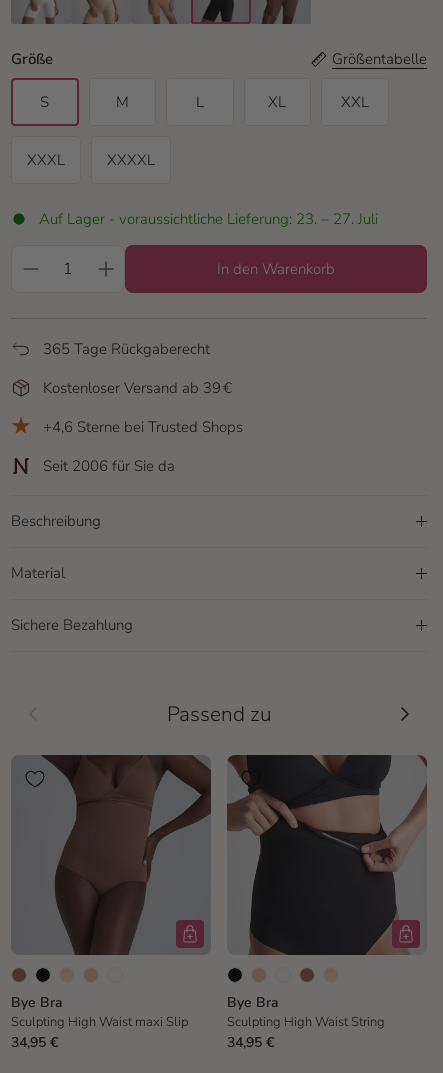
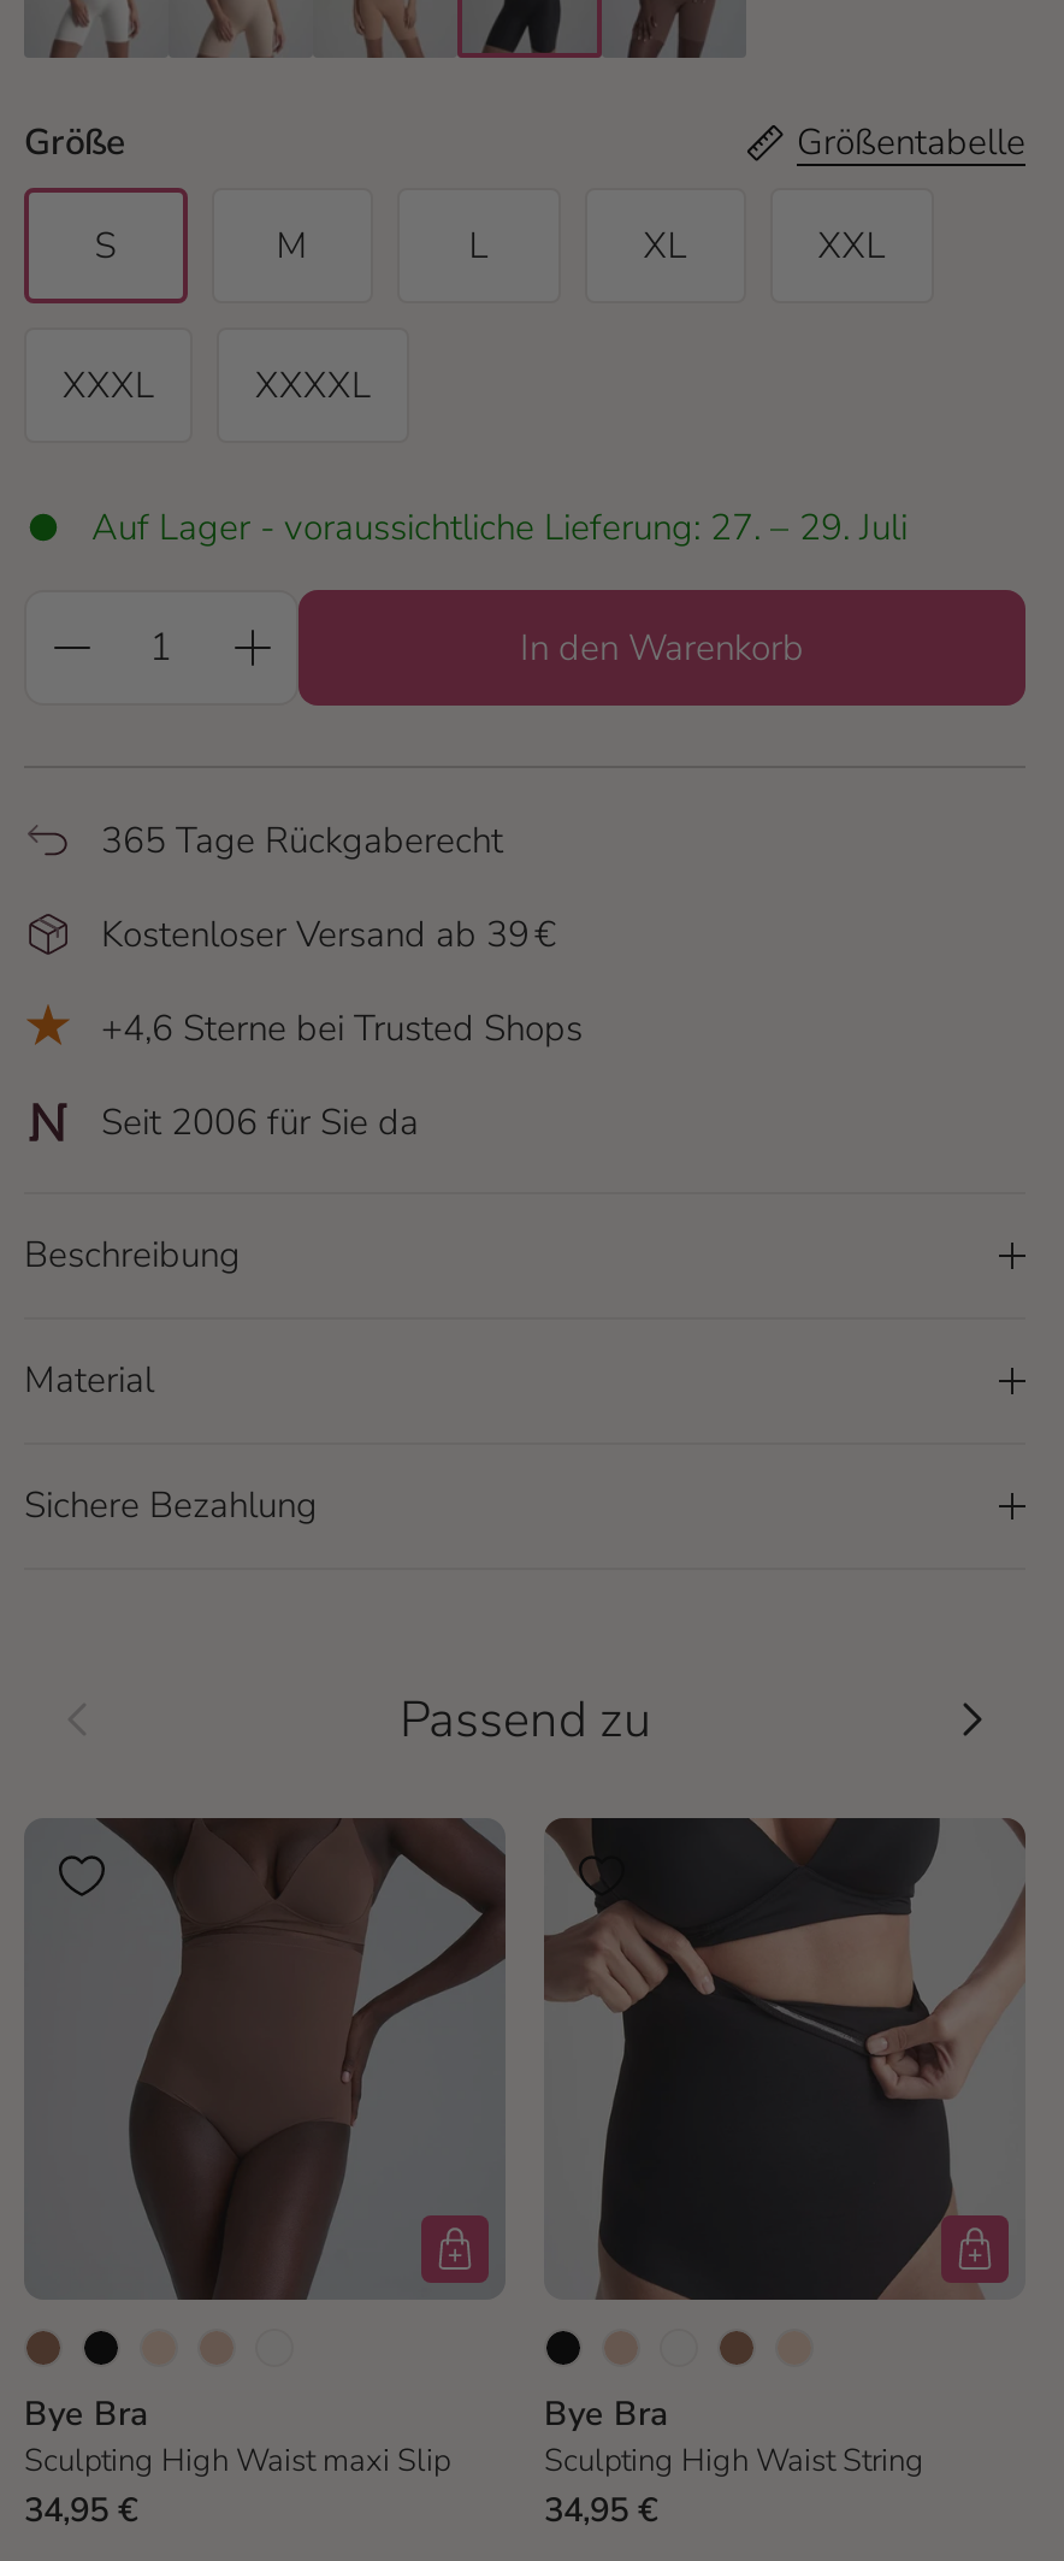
[39,209,378,229] Auf Lager - voraussichtliche Lieferung: 23. – 27. Juli -> [91,503,908,551] Auf Lager - voraussichtliche Lieferung: 27. – 29. Juli

